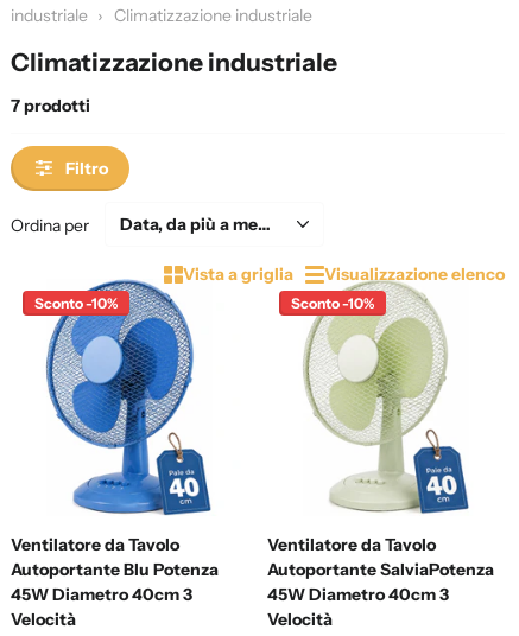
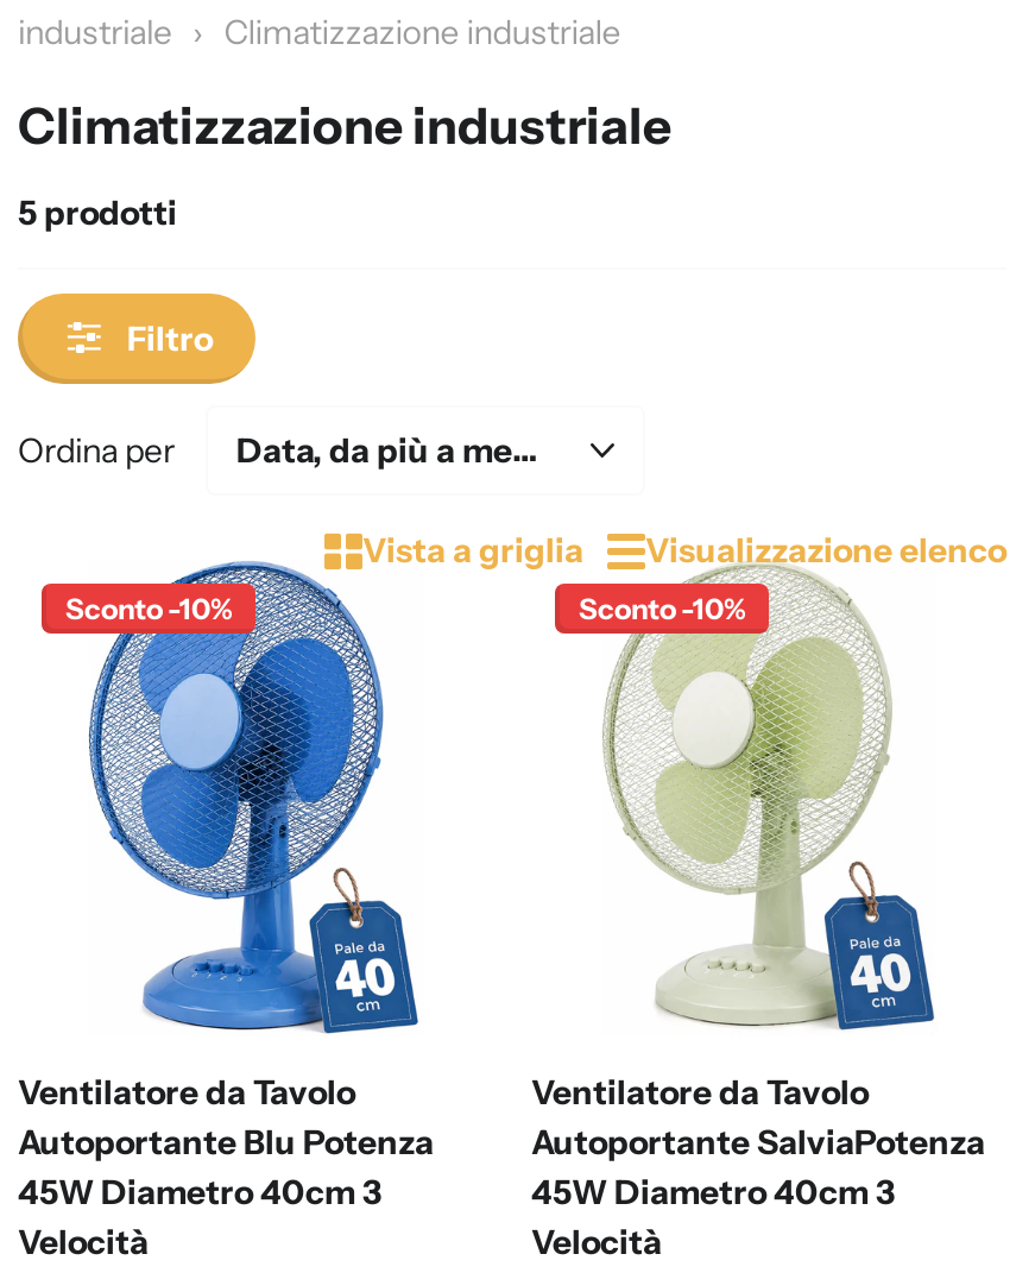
[11,95,90,117] 7 prodotti -> [18,191,177,233] 5 prodotti

